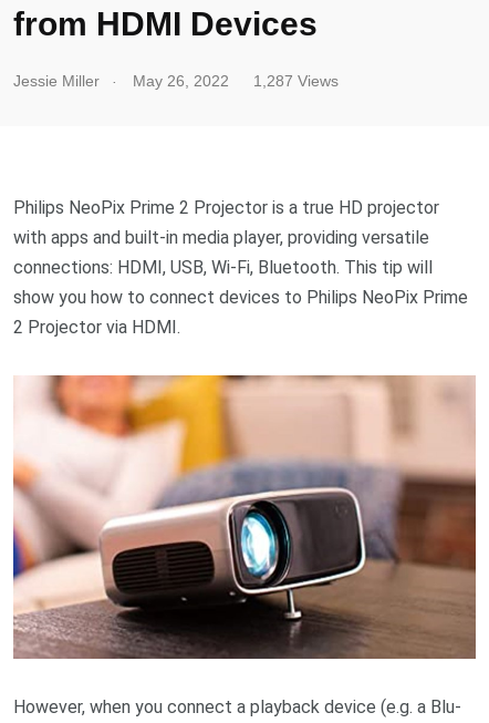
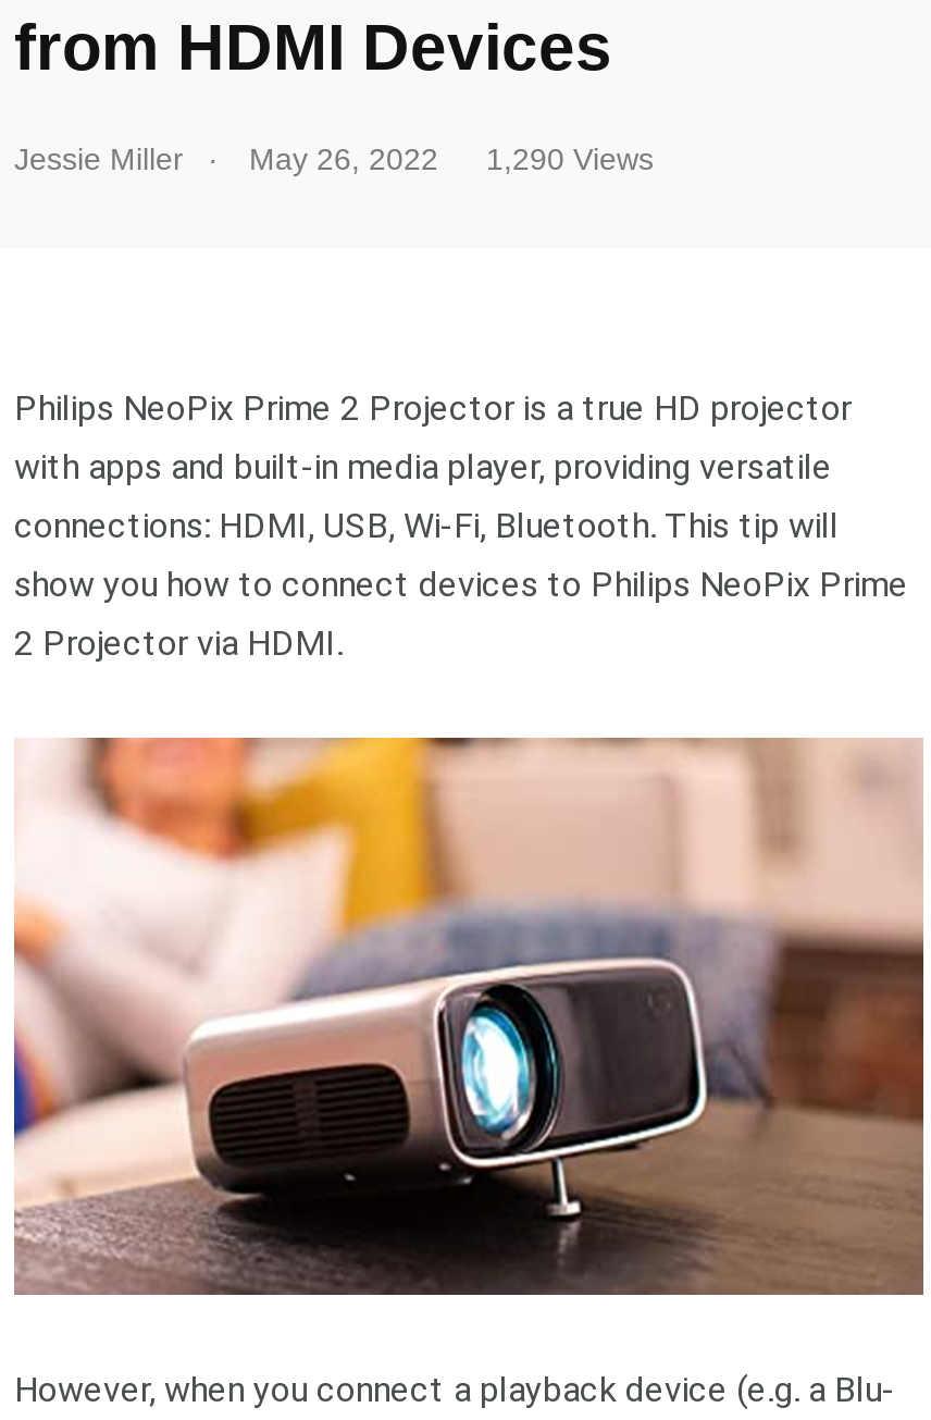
[253,72,339,89] 1,287 Views -> [486,141,654,176] 1,290 Views

